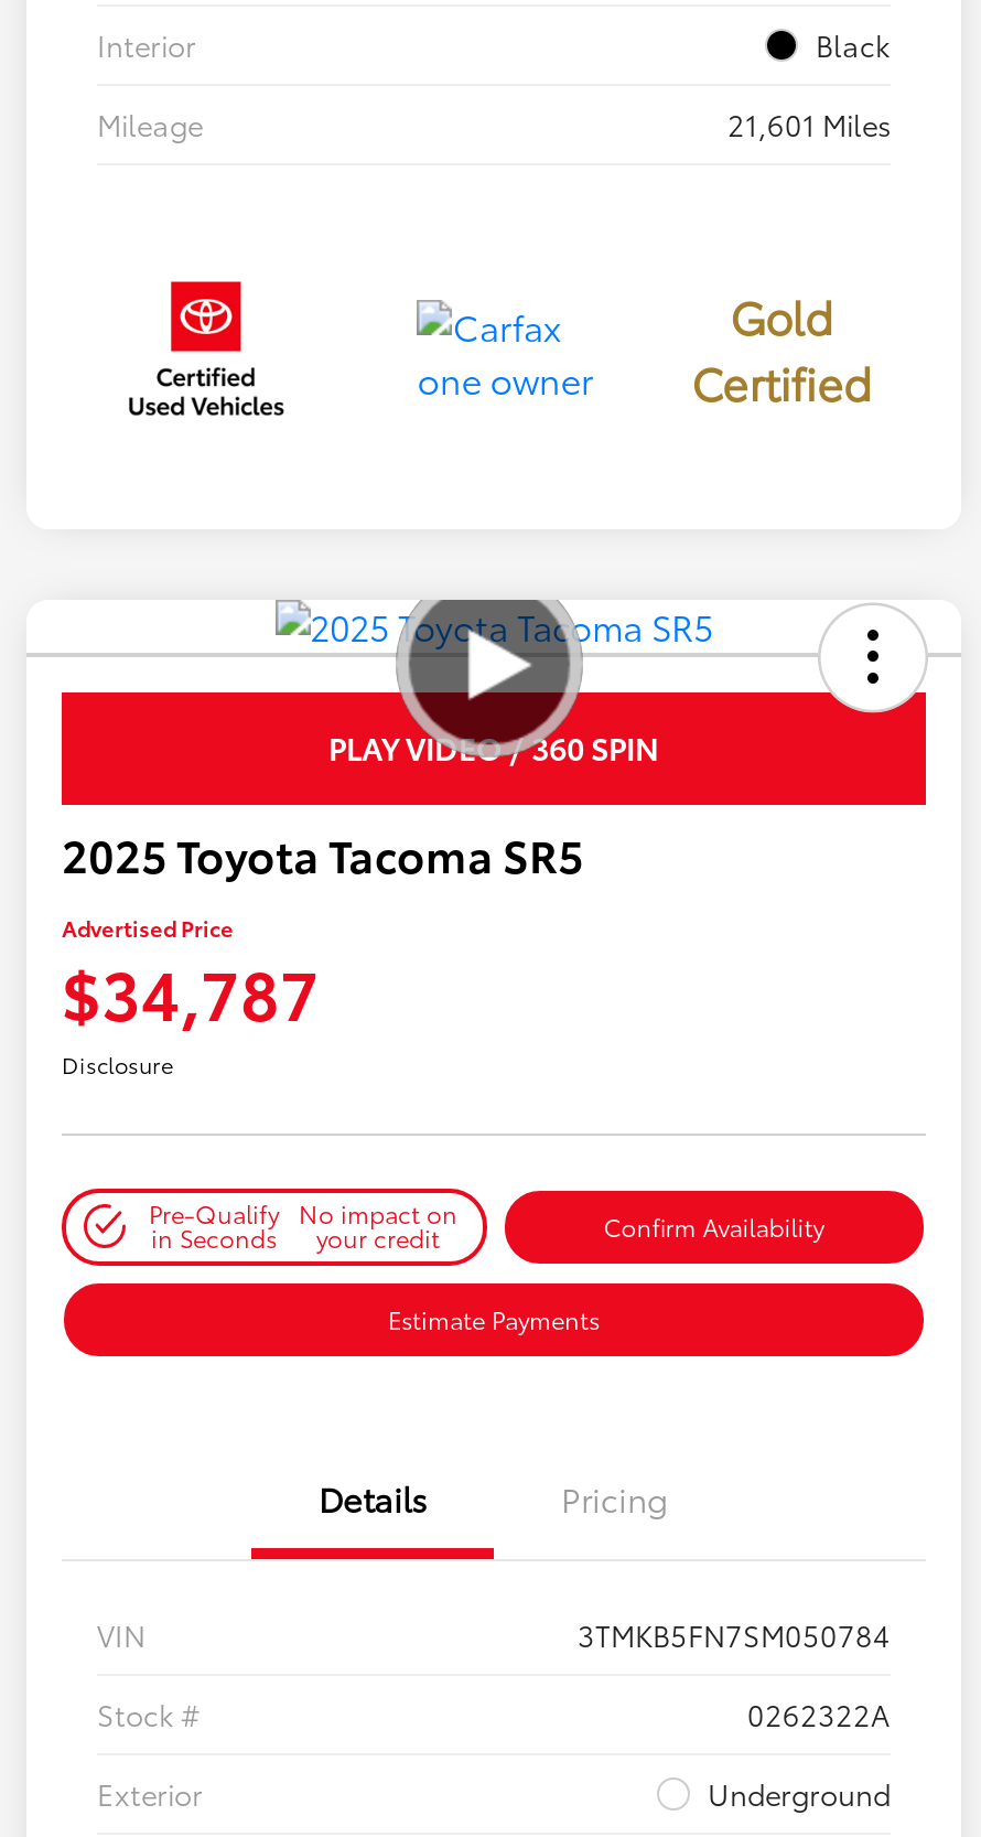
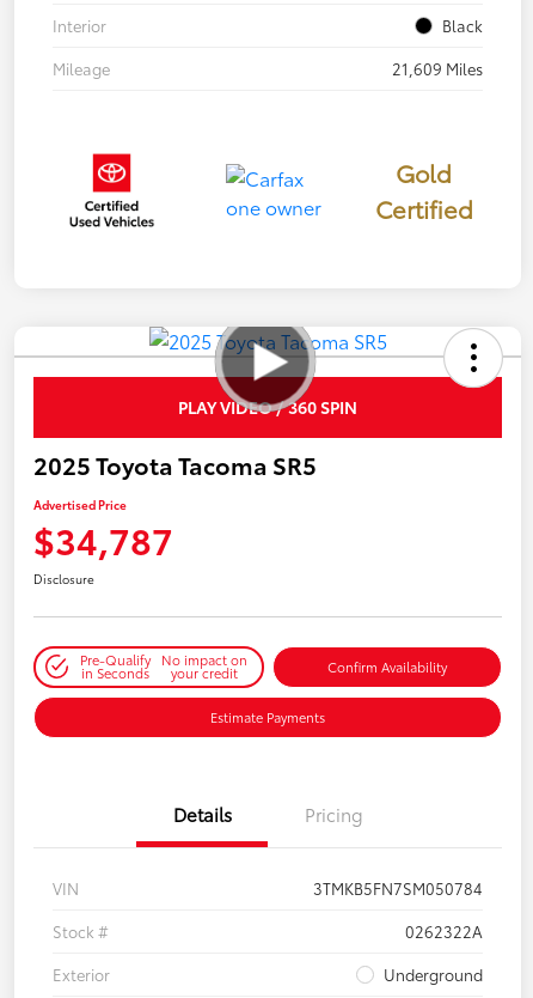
[727,103,891,143] 21,601 Miles -> [392,57,483,79] 21,609 Miles

